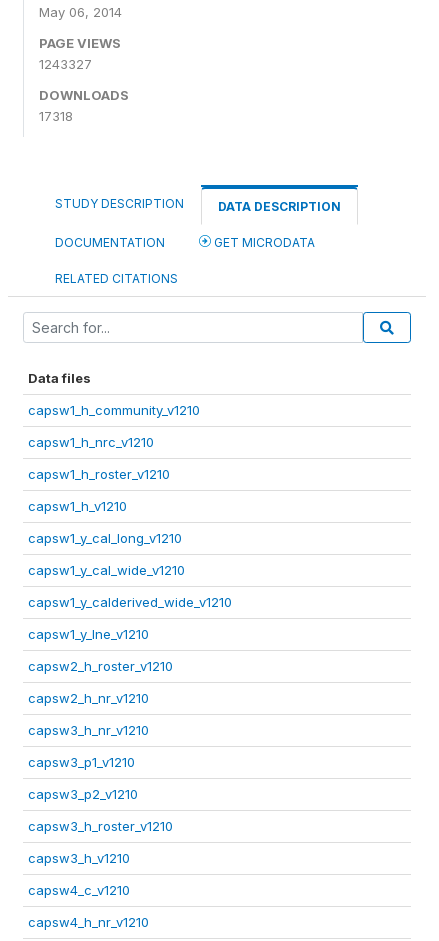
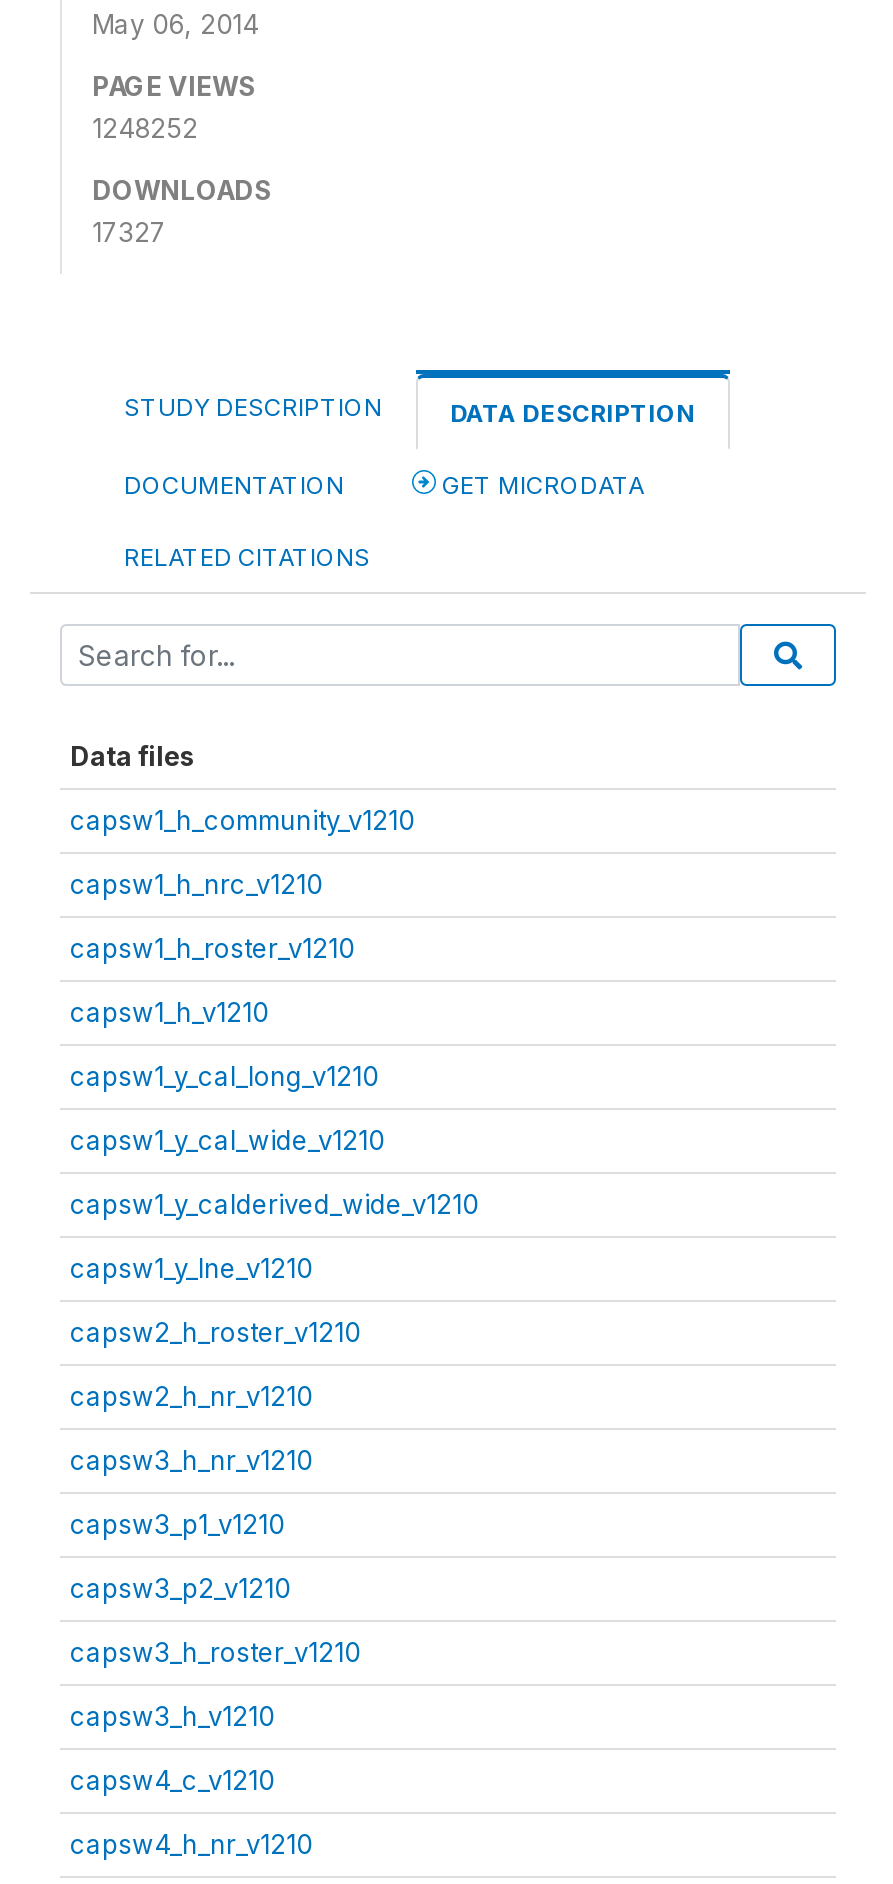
[39,56,92,72] 1243327 -> [92,112,198,144] 1248252
[39,108,73,124] 17318 -> [92,216,166,248] 17327

